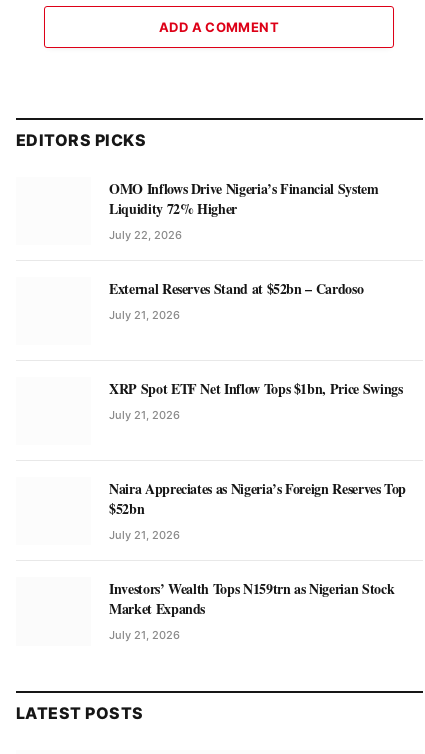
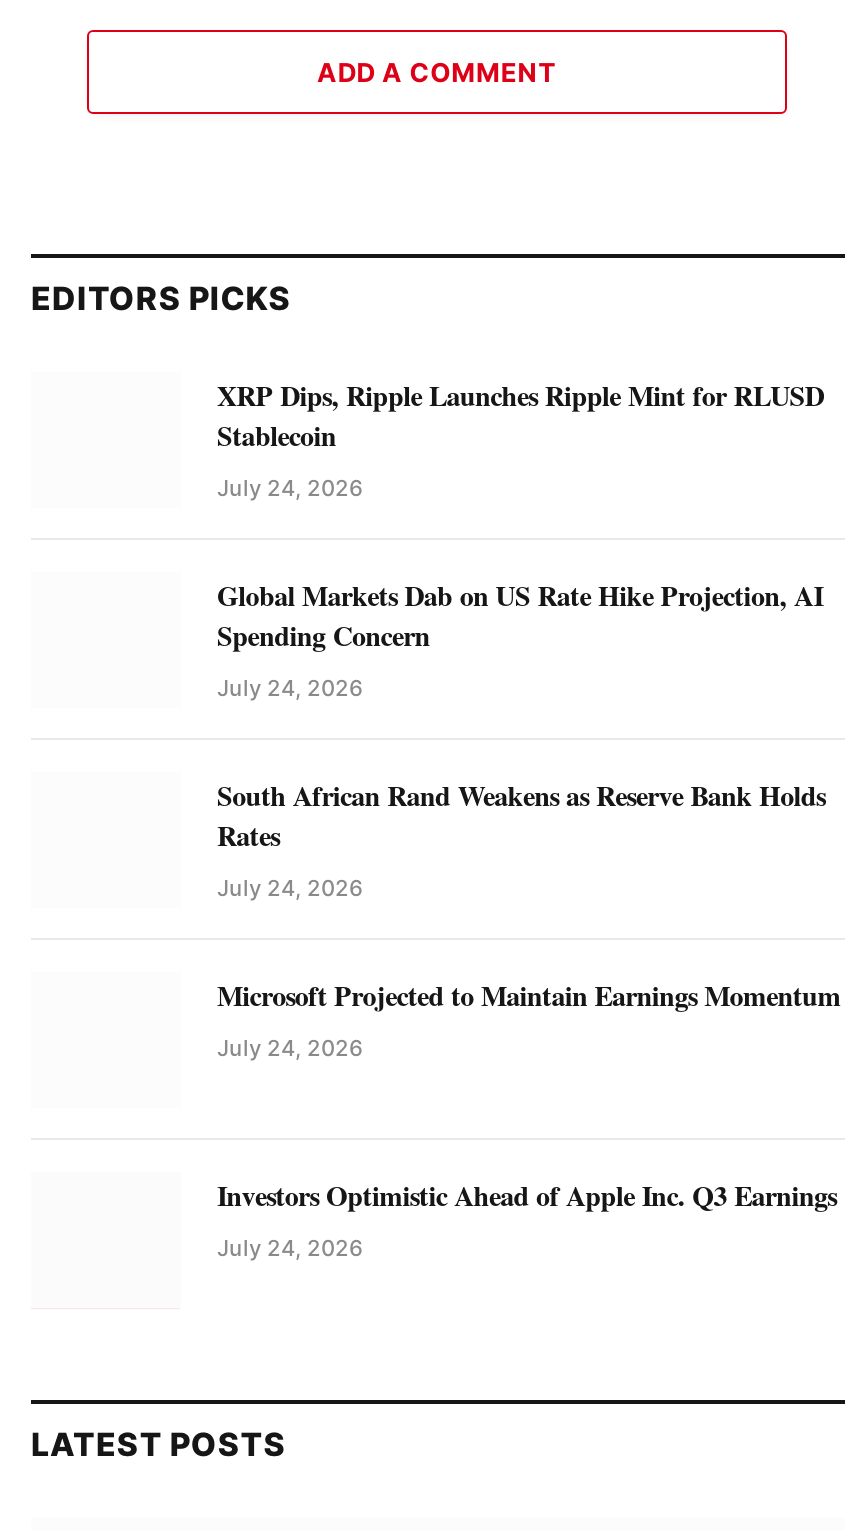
[109,178,379,242] OMO Inflows Drive Nigeria’s Financial System | Liquidity 72% Higher | July 22, 2026 -> [217,374,824,502] XRP Dips, Ripple Launches Ripple Mint for RLUSD | Stablecoin | July 24, 2026
[109,278,363,322] External Reserves Stand at $52bn – Cardoso | July 21, 2026 -> [217,574,823,702] Global Markets Dab on US Rate Hike Projection, AI | Spending Concern | July 24, 2026
[109,378,403,422] XRP Spot ETF Net Inflow Tops $1bn, Price Swings | July 21, 2026 -> [217,774,825,902] South African Rand Weakens as Reserve Bank Holds | Rates | July 24, 2026
[109,478,406,542] Naira Appreciates as Nigeria’s Foreign Reserves Top | $52bn | July 21, 2026 -> [217,975,841,1063] Microsoft Projected to Maintain Earnings Momentum | July 24, 2026
[109,578,394,642] Investors’ Wealth Tops N159trn as Nigerian Stock | Market Expands | July 21, 2026 -> [217,1175,837,1263] Investors Optimistic Ahead of Apple Inc. Q3 Earnings | July 24, 2026

